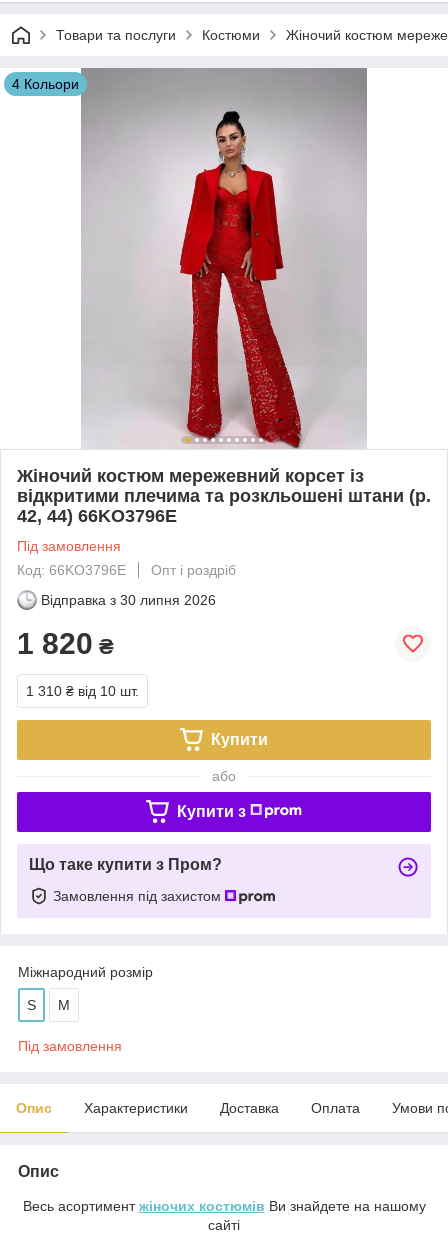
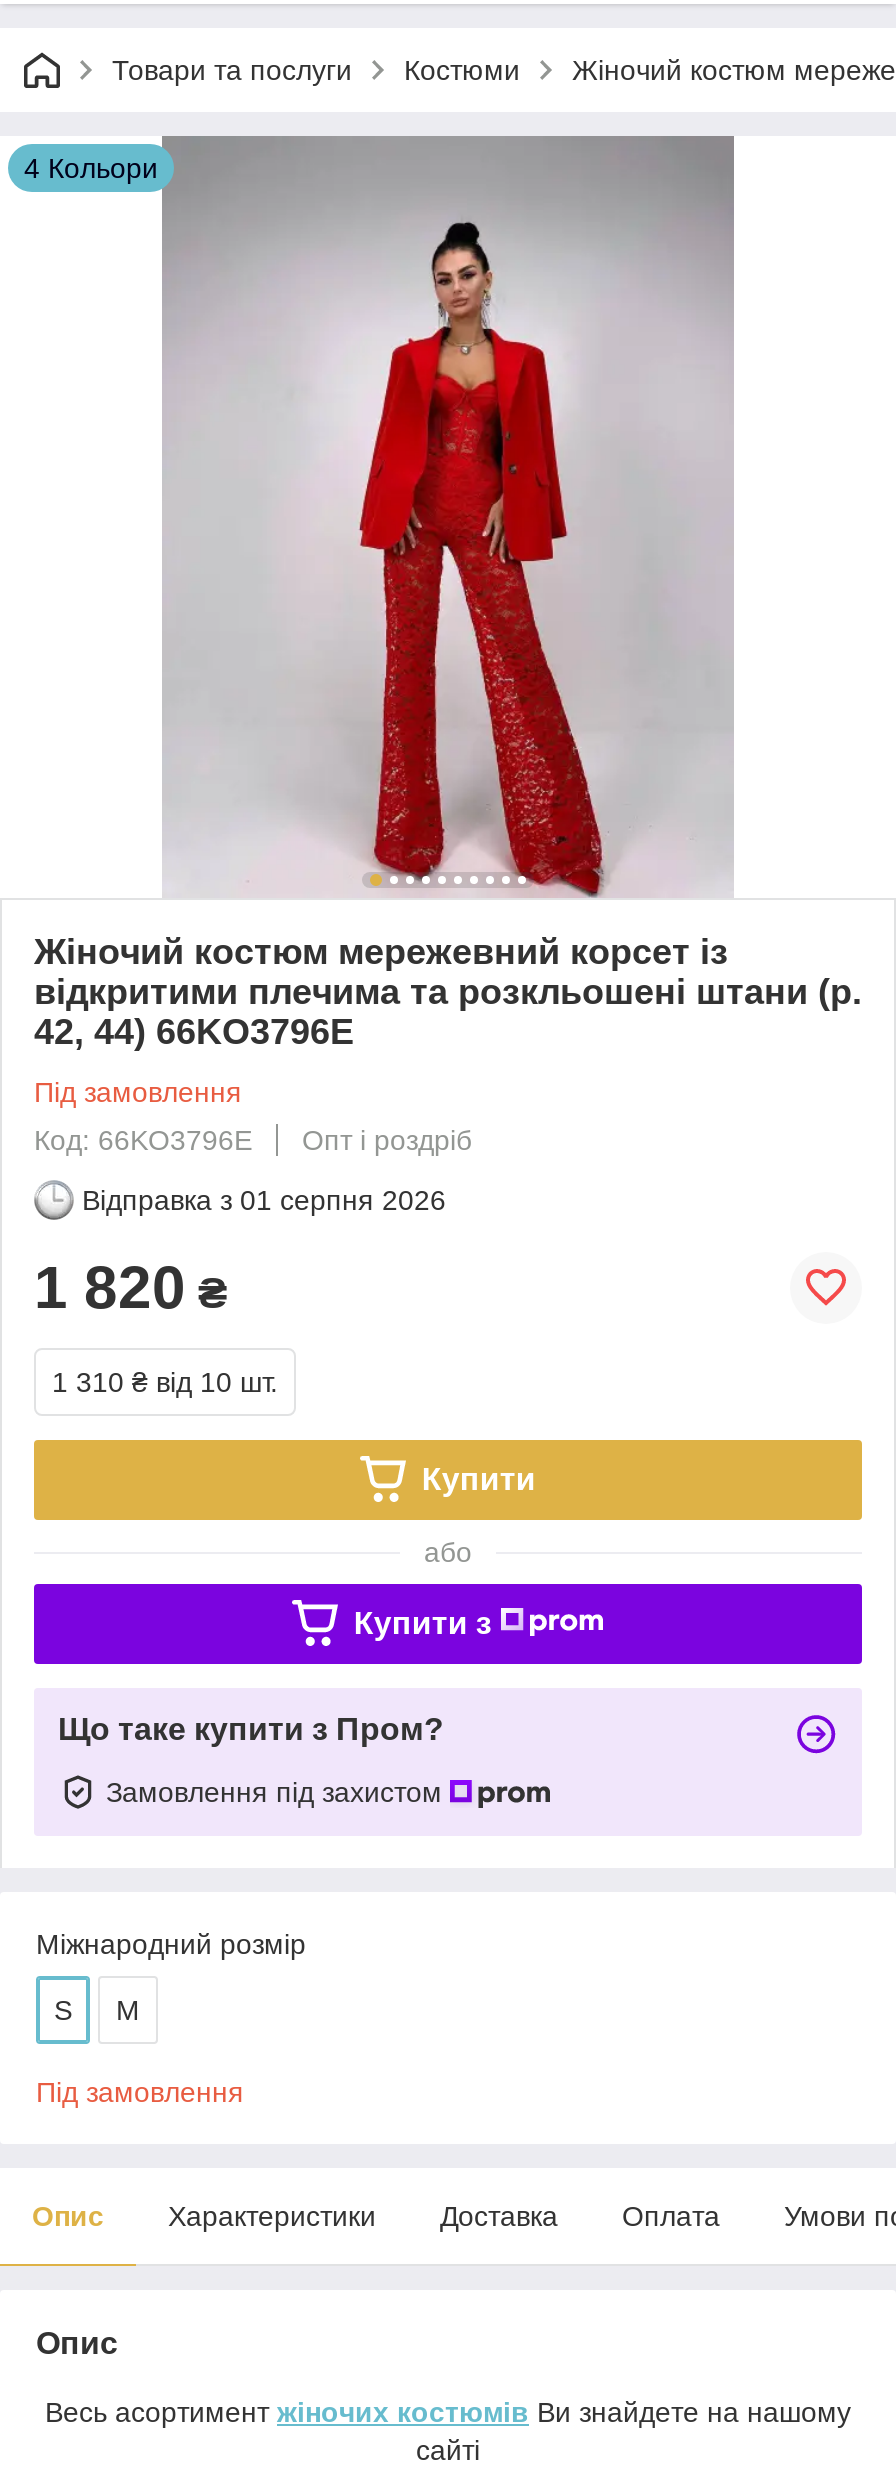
[41,592,216,608] Відправка з 30 липня 2026 -> [82,1184,446,1216] Відправка з 01 серпня 2026

